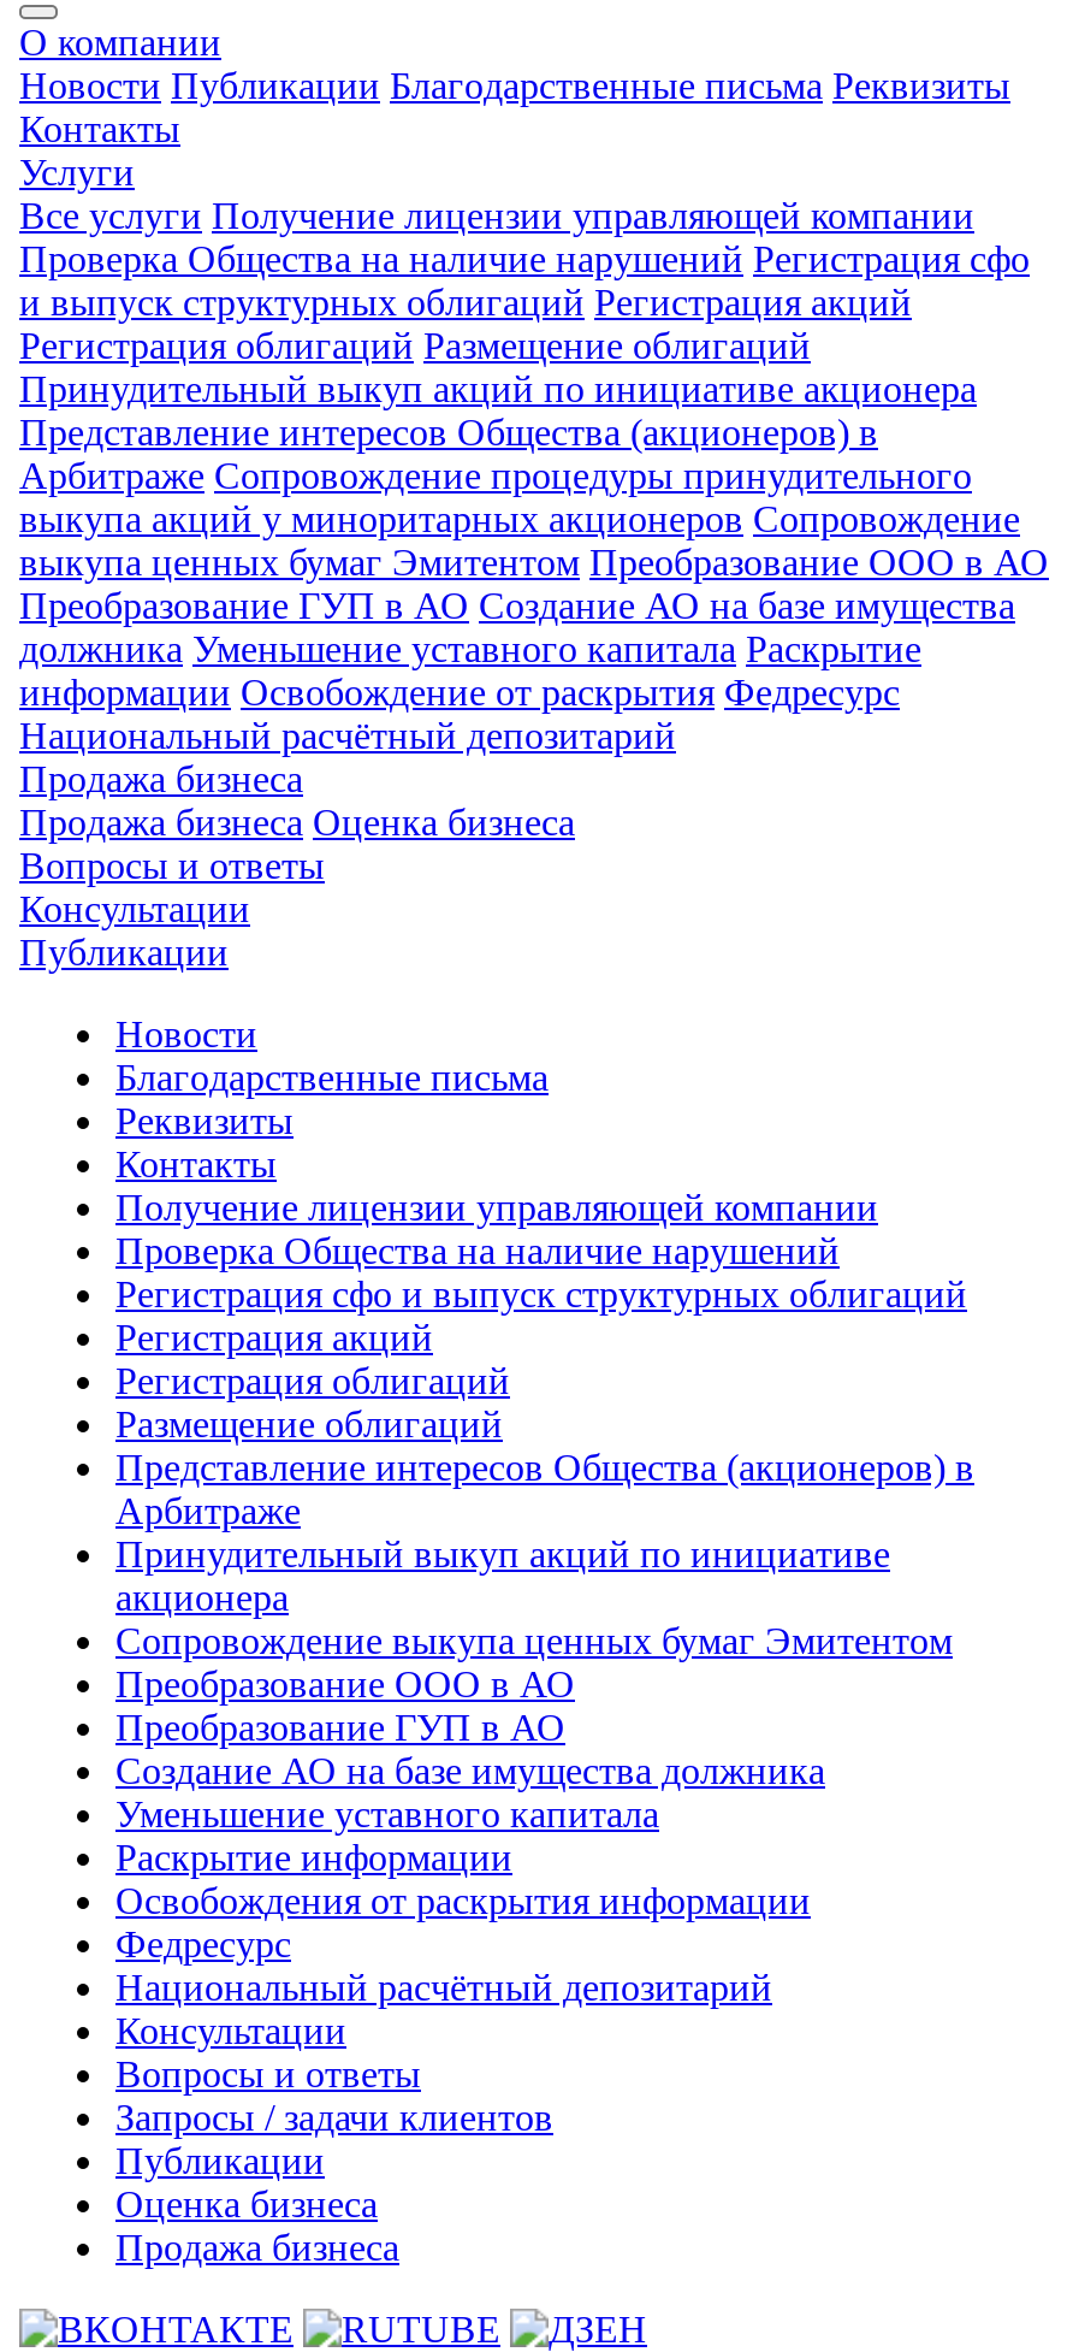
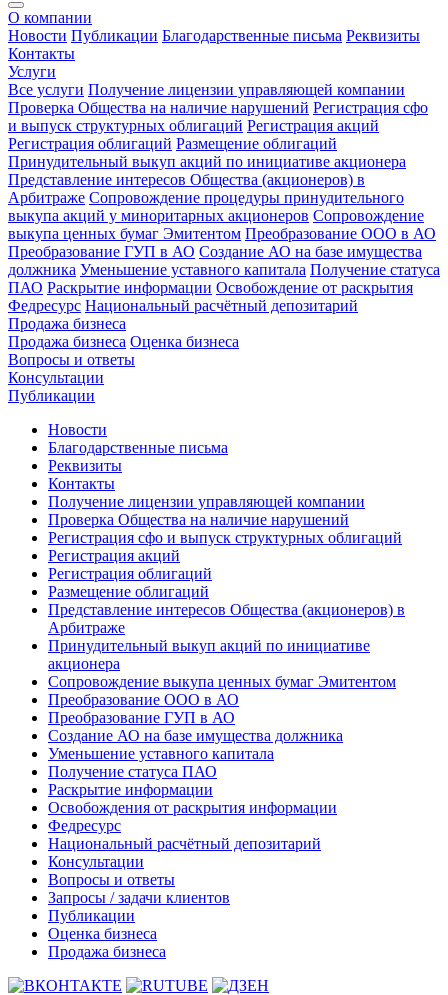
[19,628,921,756] должника Уменьшение уставного капитала Раскрытие | информации Освобождение от раскрытия Федресурс | Национальный расчётный депозитарий -> [8,261,440,314] должника Уменьшение уставного капитала Получение статуса | ПАО Раскрытие информации Освобождение от раскрытия | Федресурс Национальный расчётный депозитарий
none -> [48,763,217,780] Получение статуса ПАО

